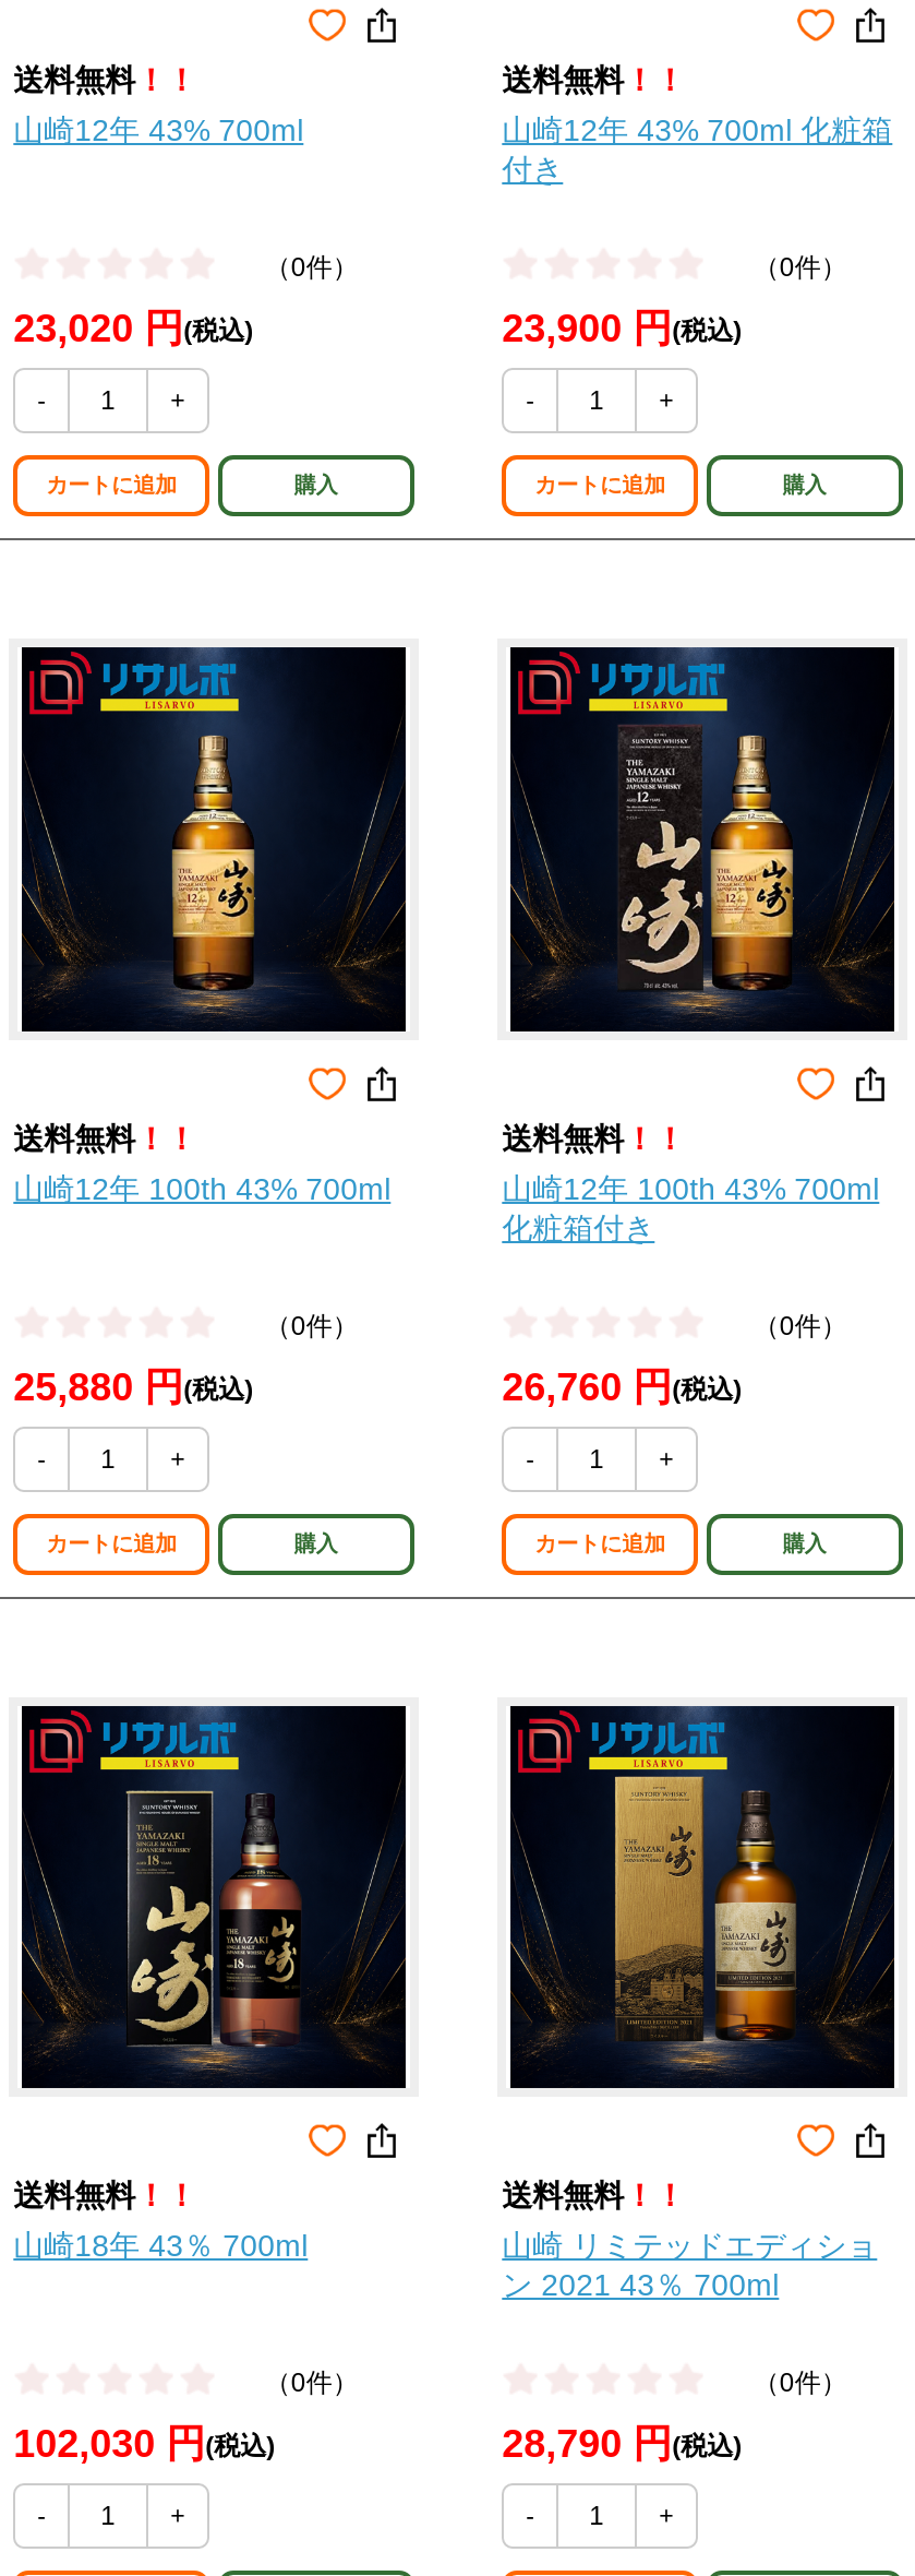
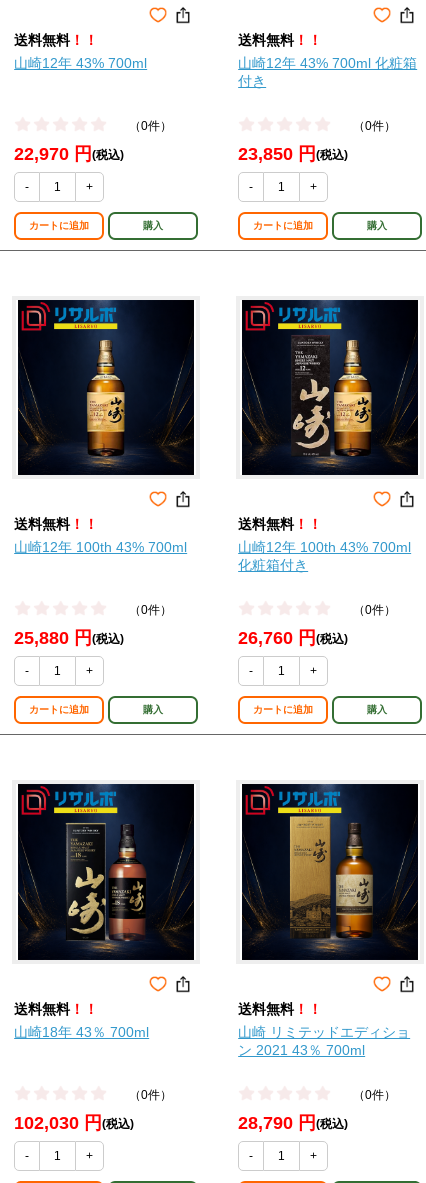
[14,307,253,350] 23,020 円(税込) -> [14,143,124,163] 22,970 円(税込)
[502,307,742,350] 23,900 円(税込) -> [238,143,348,163] 23,850 円(税込)

